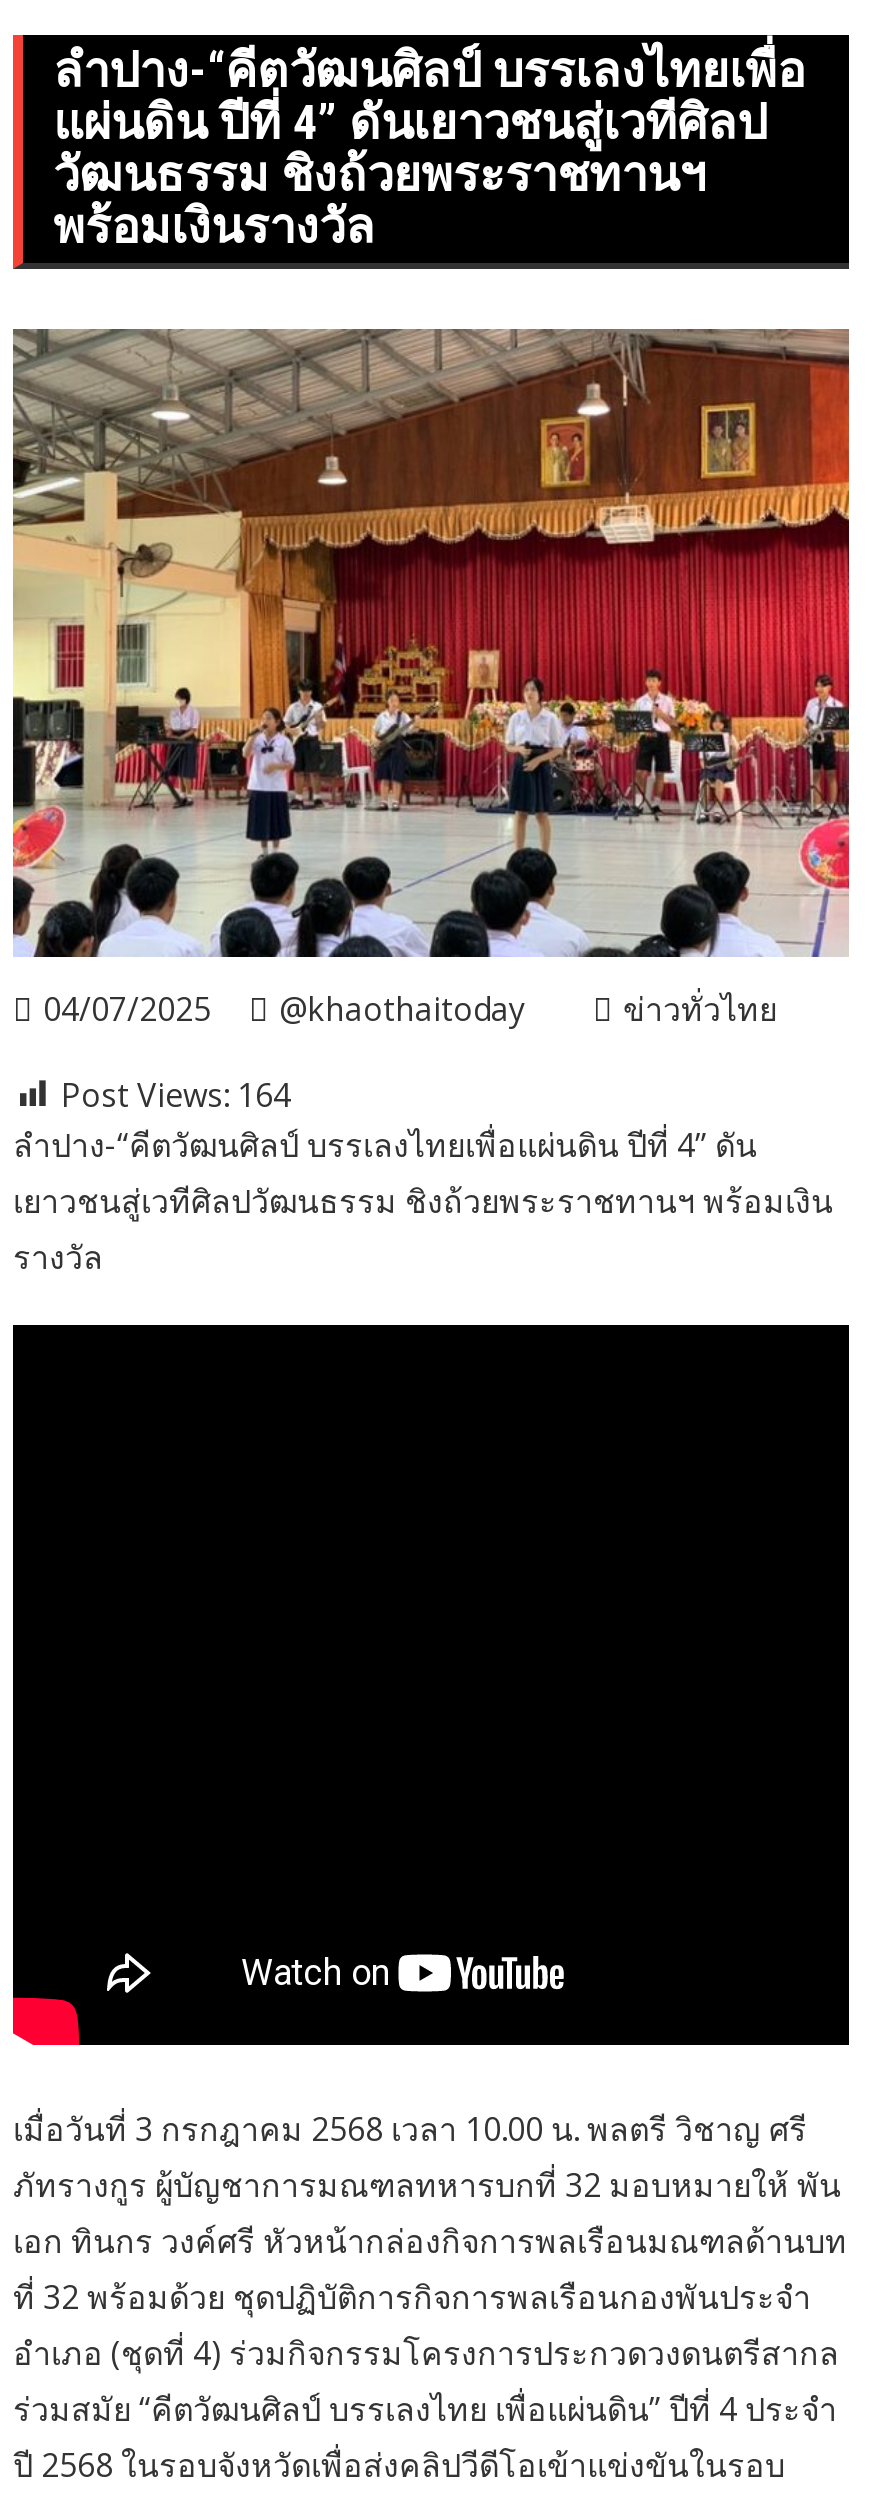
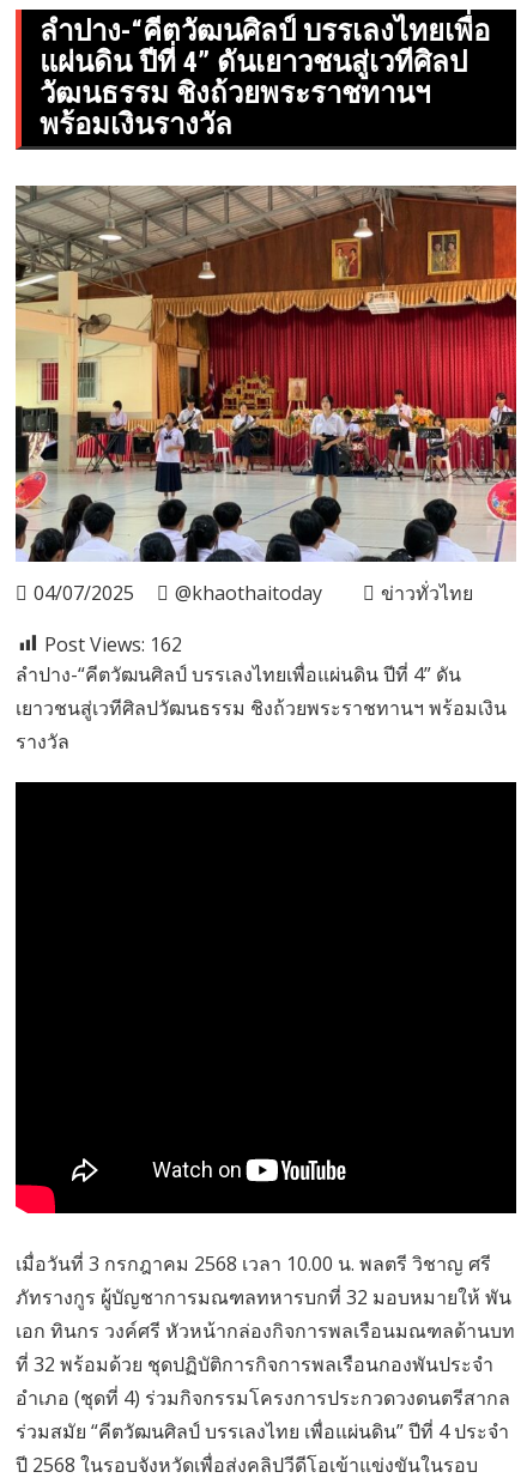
[61,1072,291,1116] Post Views: 164 -> [44,631,182,657] Post Views: 162

